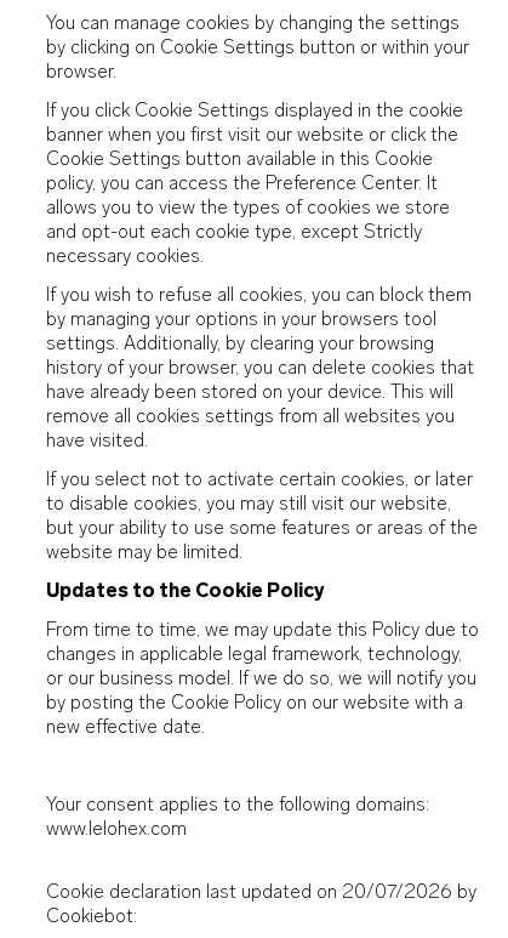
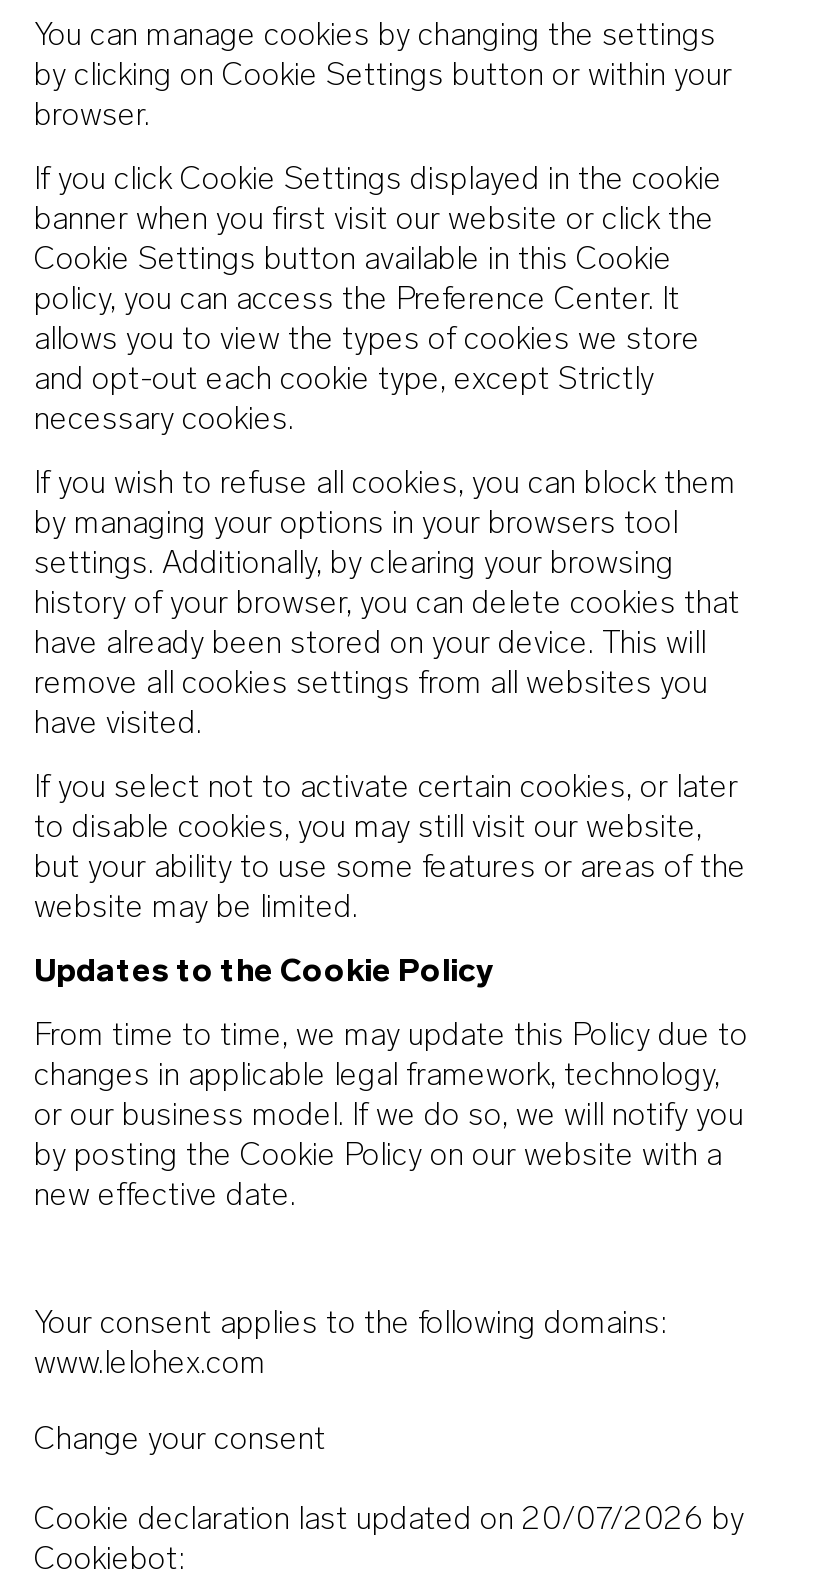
none -> [34,1419,326,1457] Change your consent

